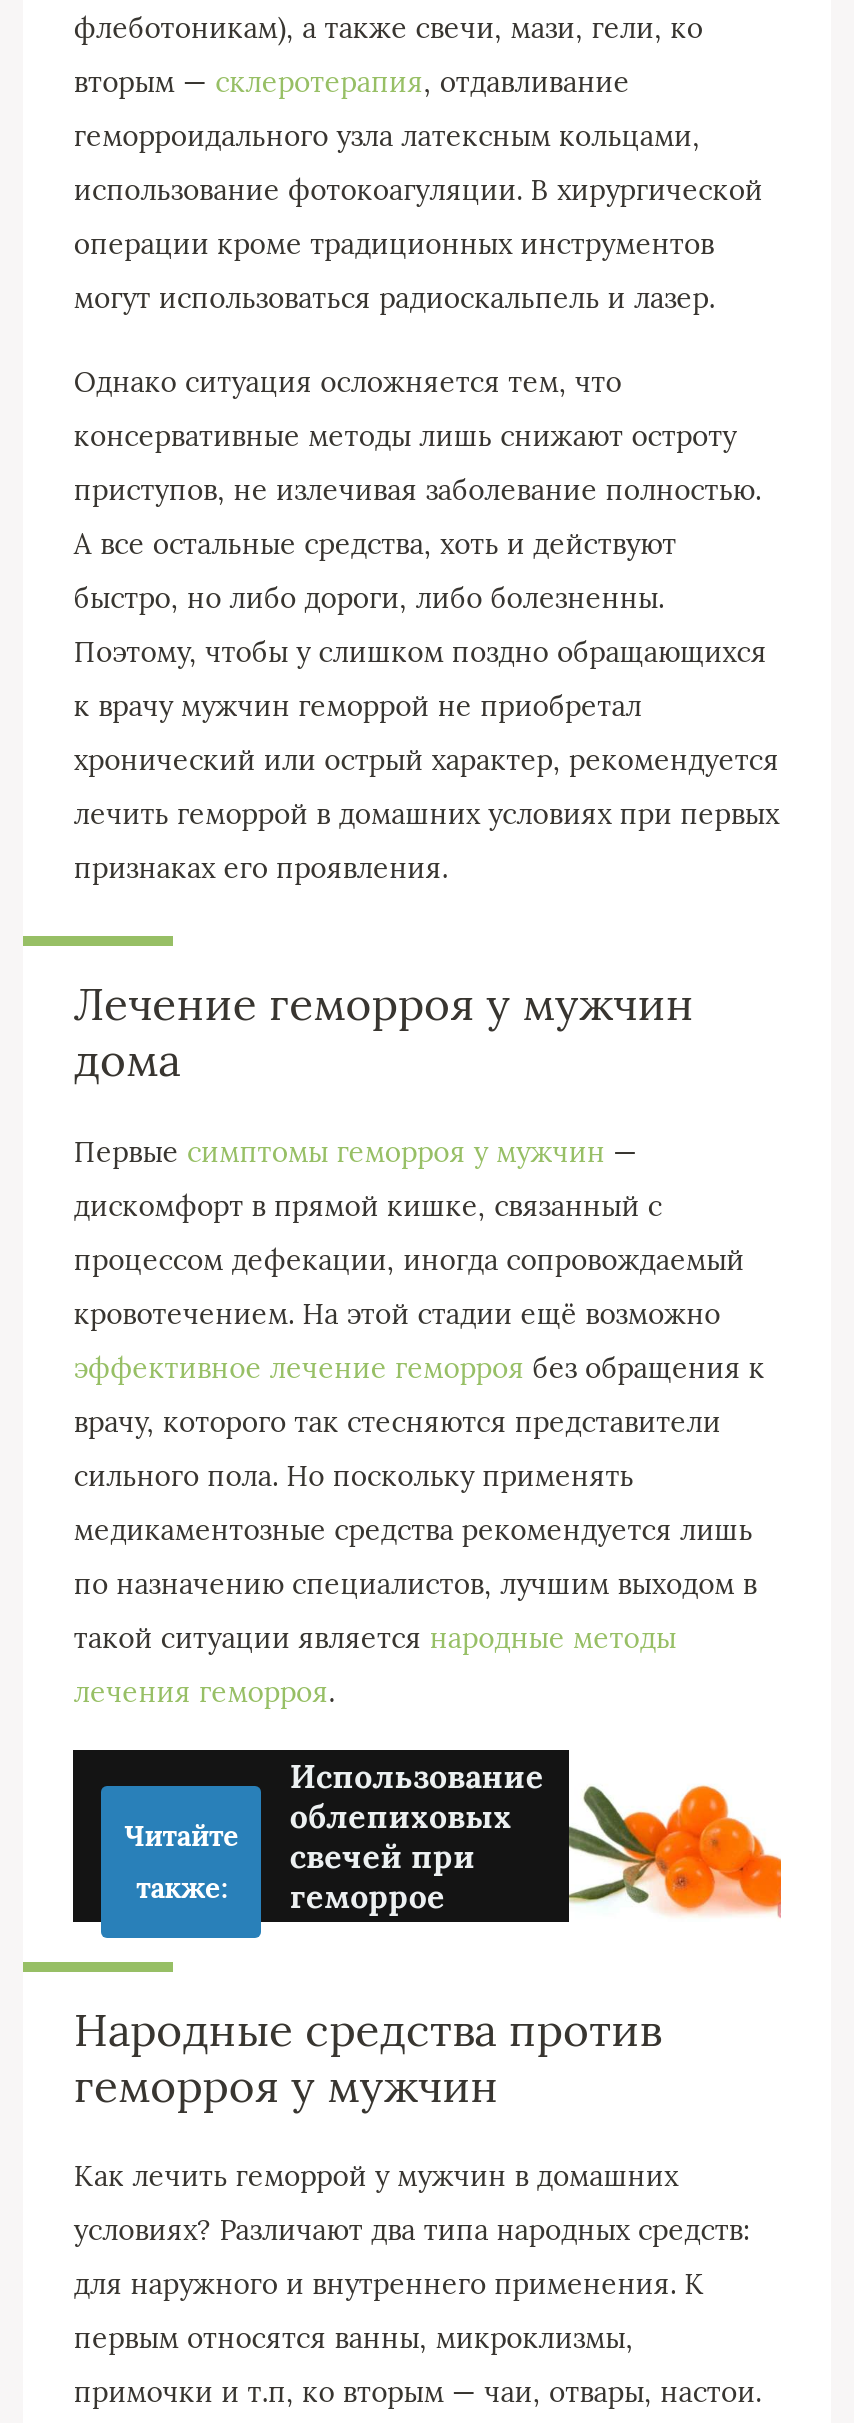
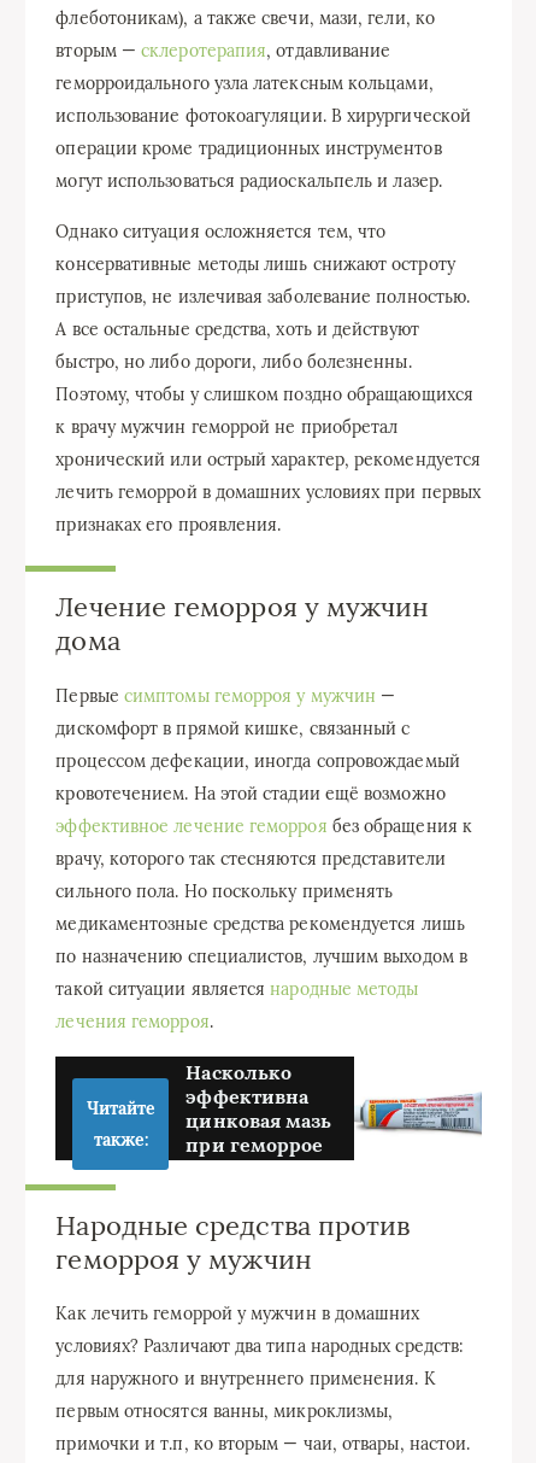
[290,1755,783,1918] [image] | Использование | облепиховых | свечей при | геморрое -> [186,1060,483,1156] [image] | Насколько | эффективна | цинковая мазь | при геморрое

